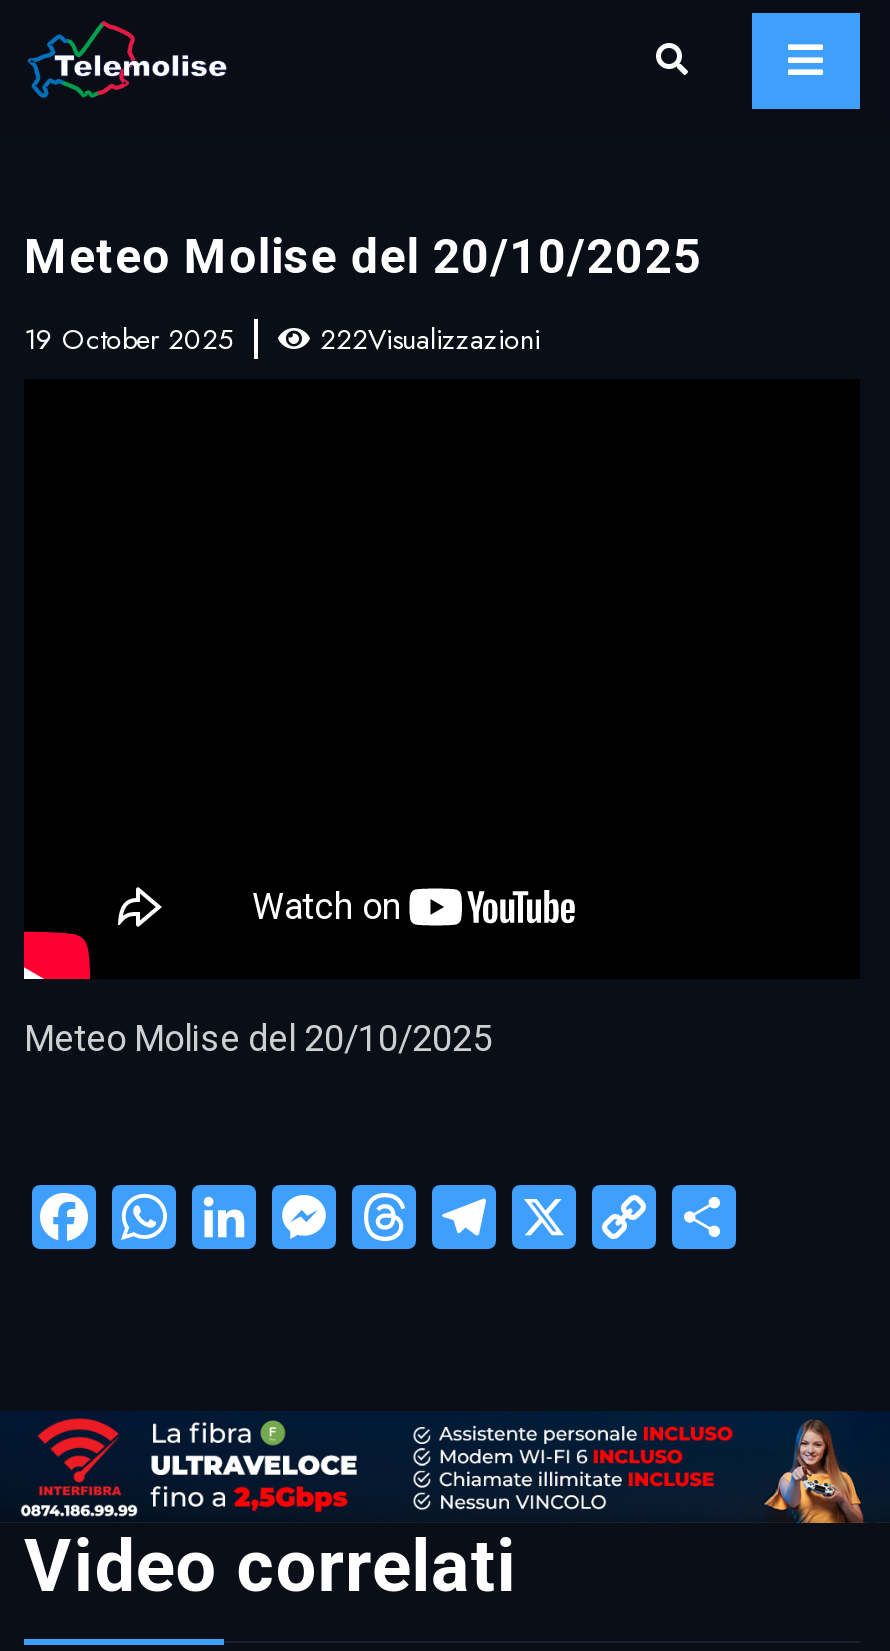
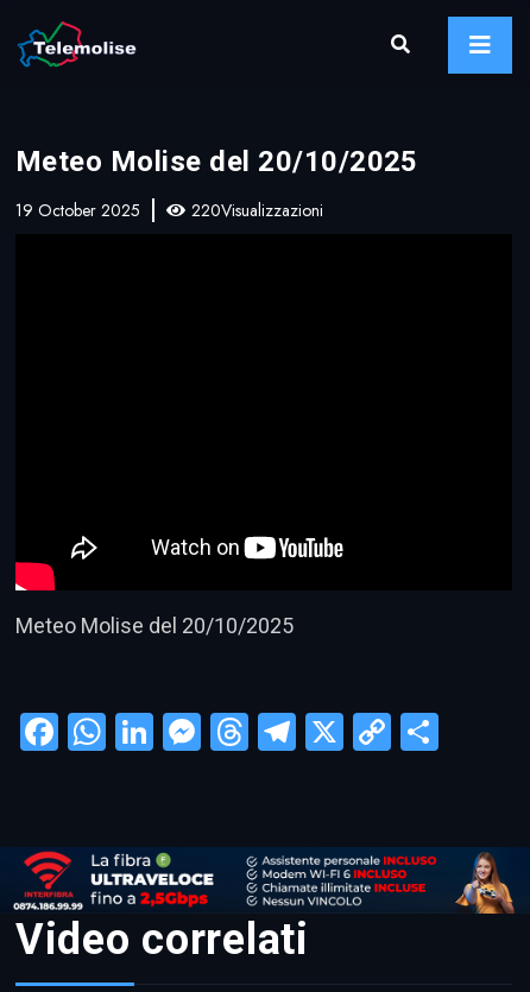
[320,319,540,359] 222Visualizzazioni -> [191,198,323,222] 220Visualizzazioni

